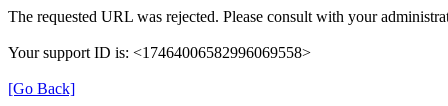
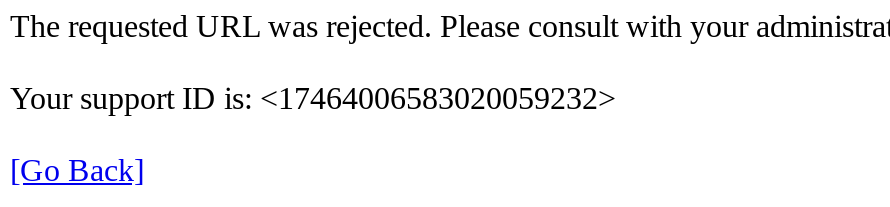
[8,44,311,61] Your support ID is: <17464006582996069558> -> [10,81,616,115] Your support ID is: <17464006583020059232>

